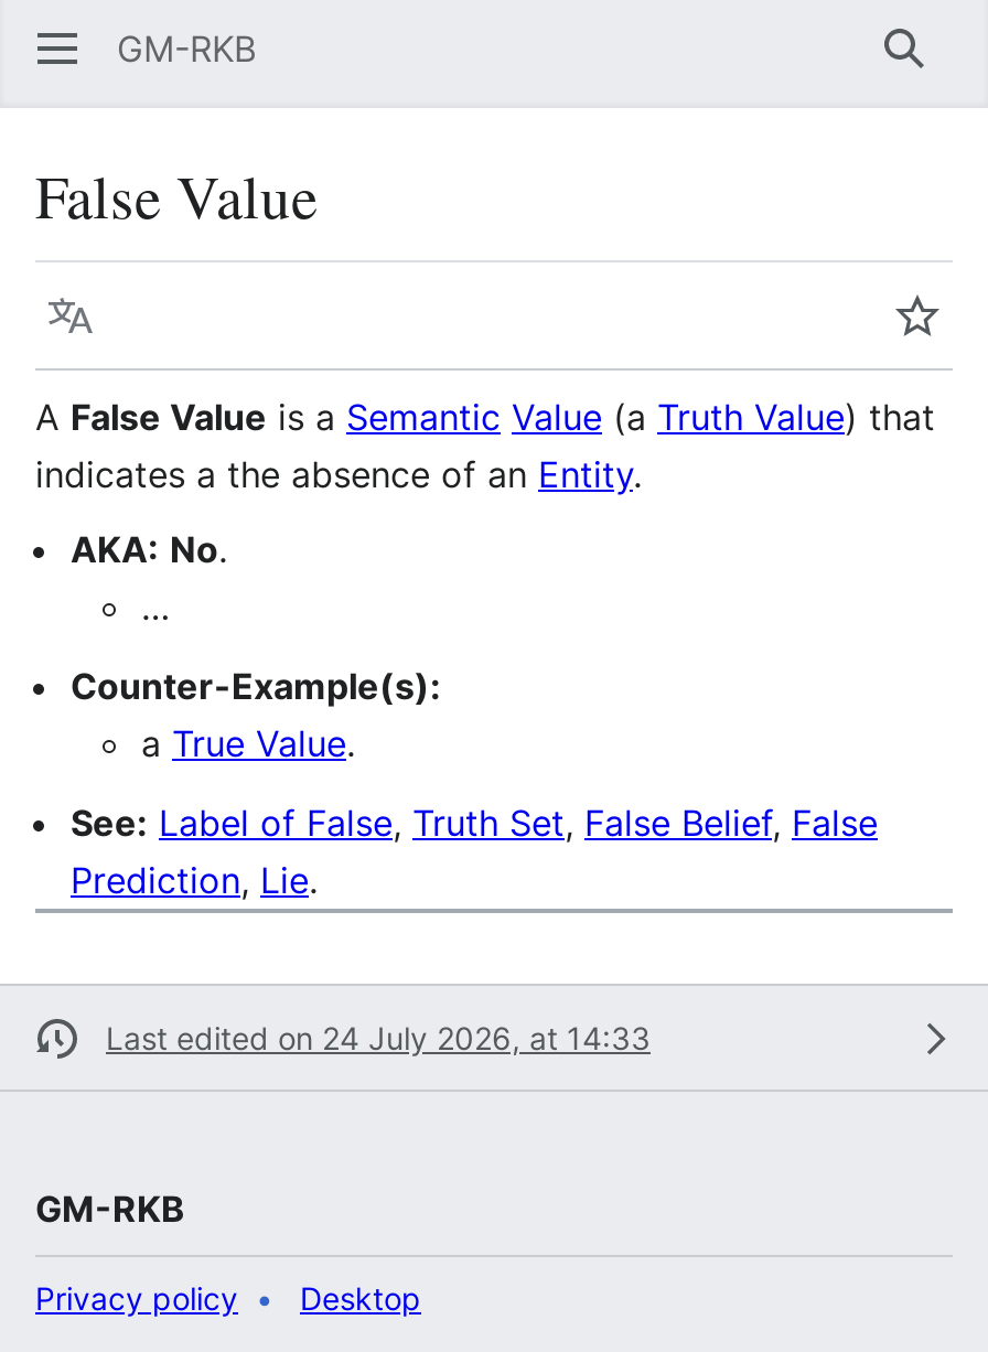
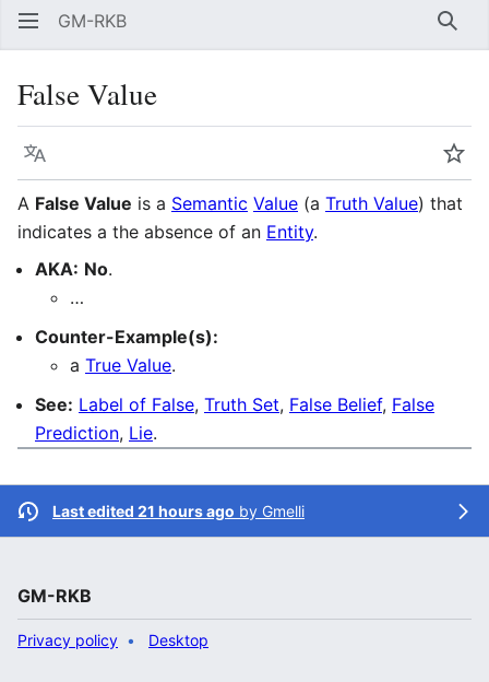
[106,1019,651,1056] Last edited on 24 July 2026, at 14:33 -> [52,502,305,520] Last edited 21 hours ago by Gmelli

